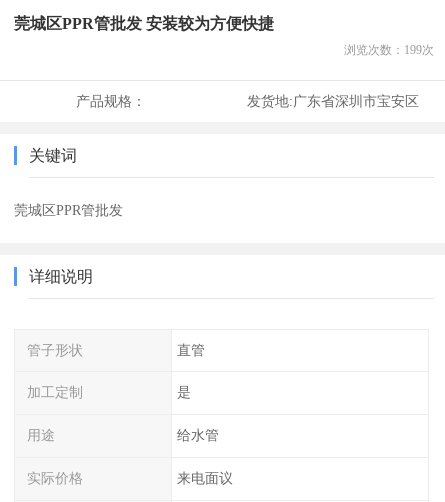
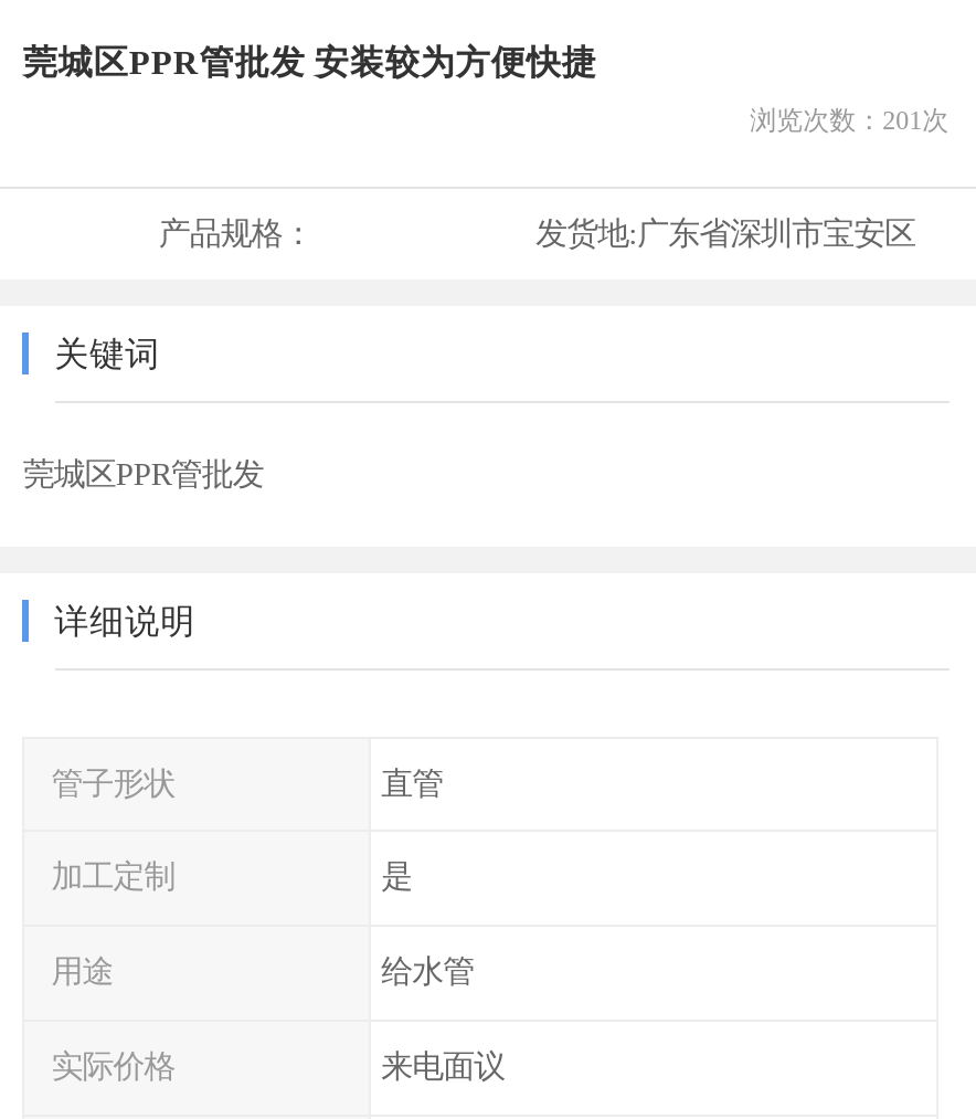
[344,43,434,57] 浏览次数：199次 -> [750,104,949,135] 浏览次数：201次

